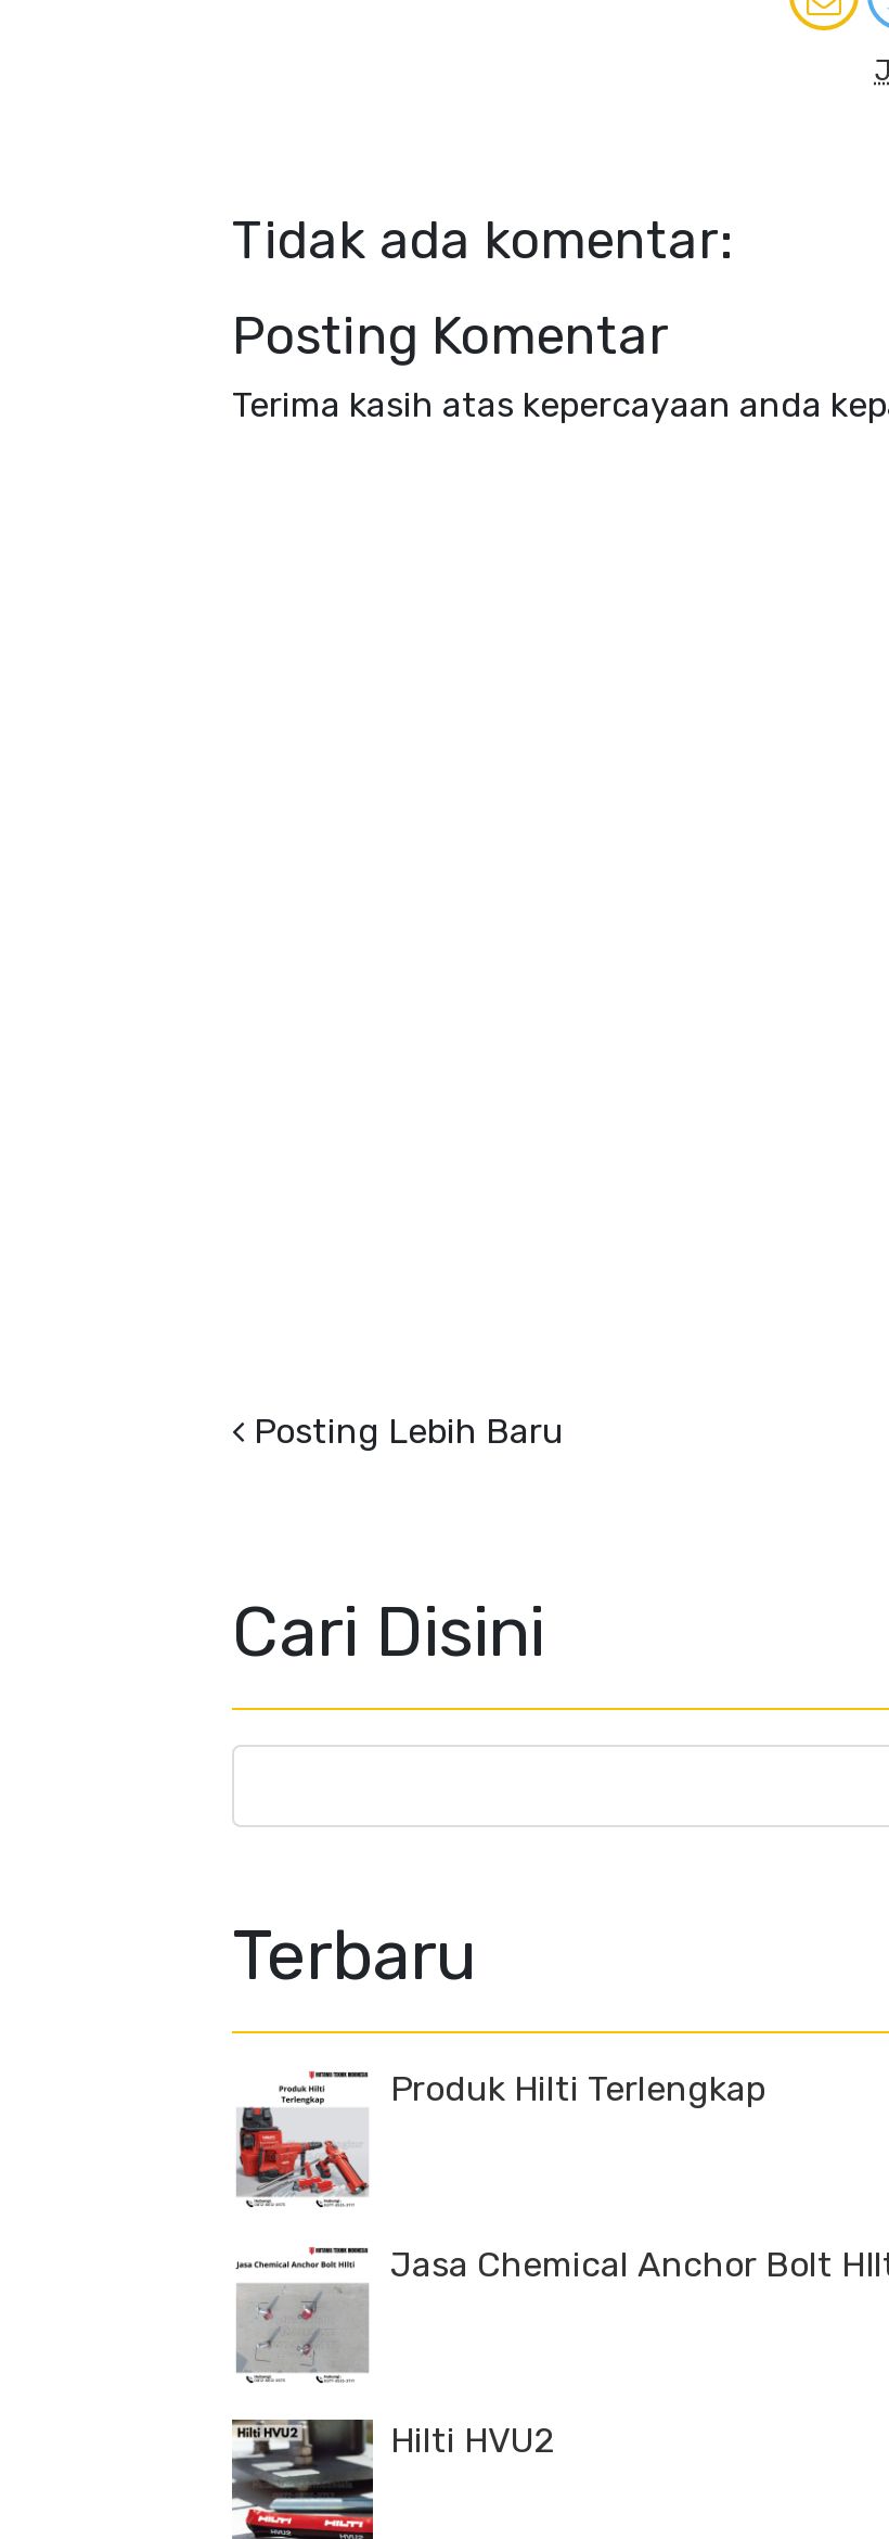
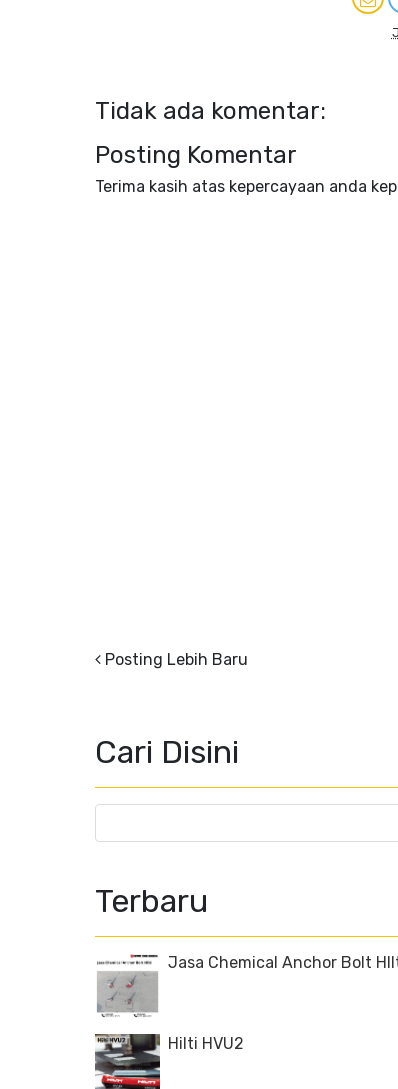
[236,2068,765,2198] [image] | Produk Hilti Terlengkap -> none

